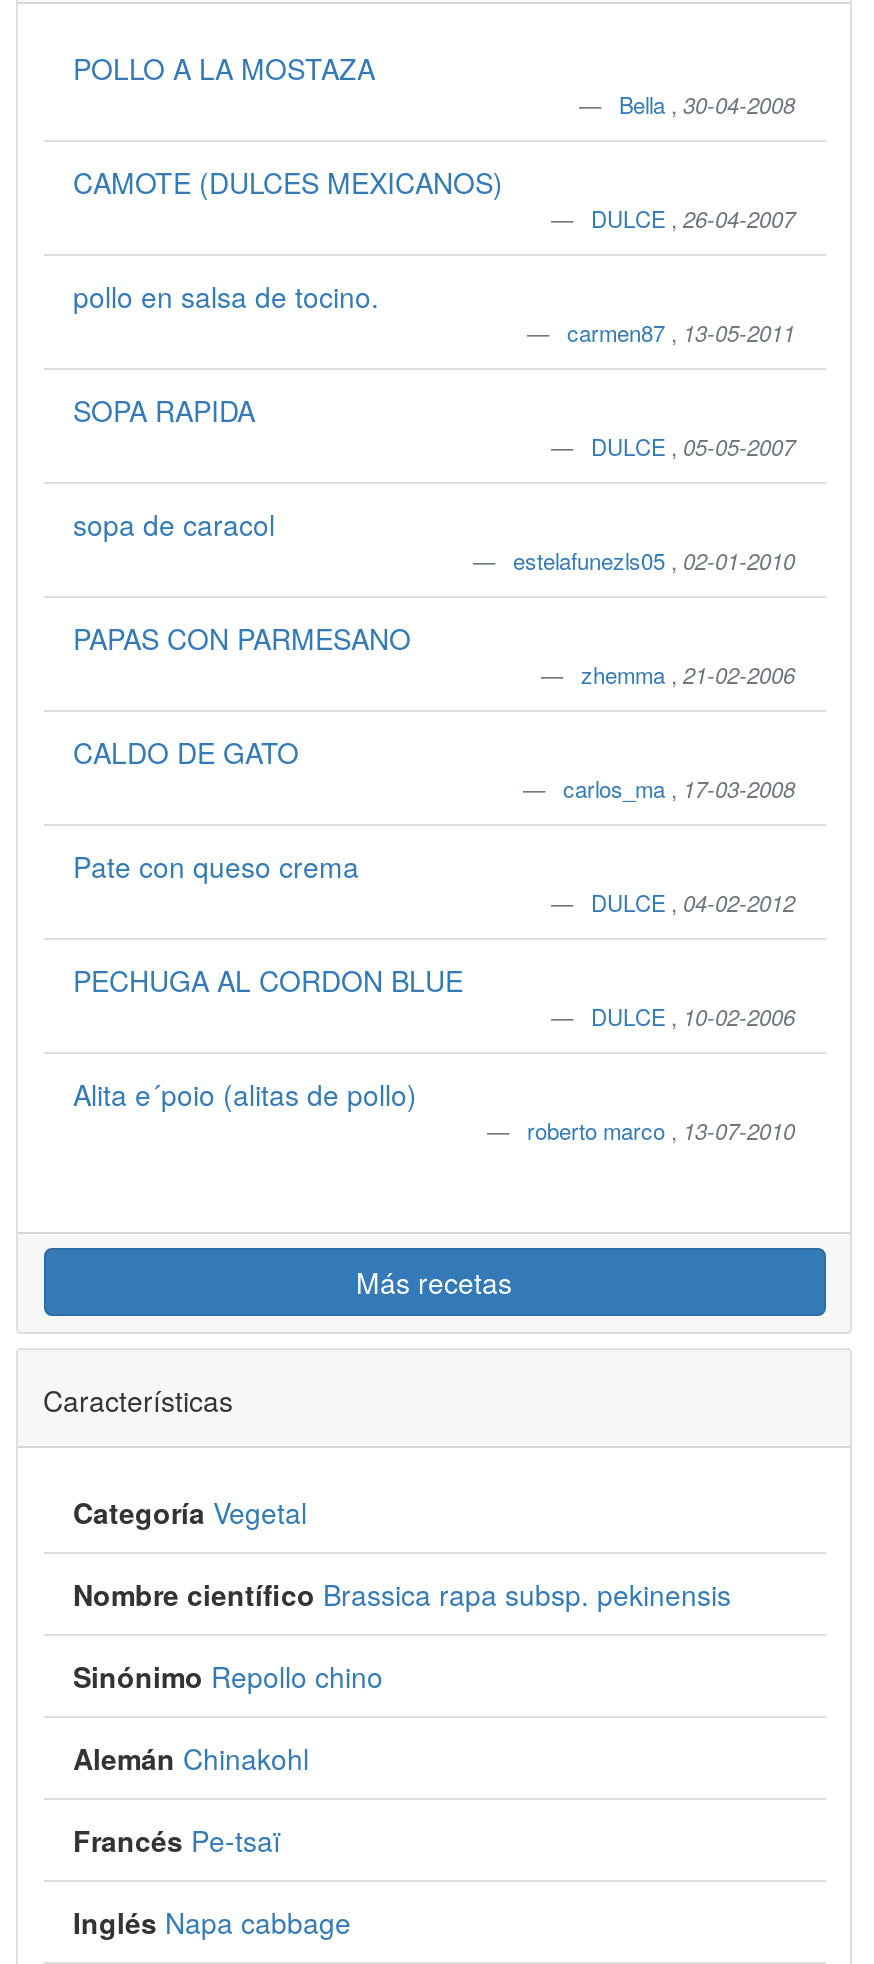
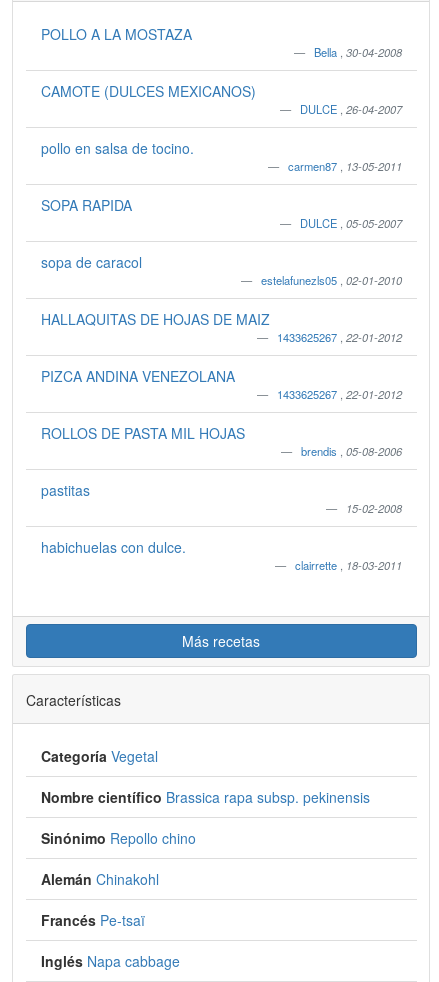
[73,618,795,690] PAPAS CON PARMESANO | zhemma, 21-02-2006 -> [40,309,401,345] HALLAQUITAS DE HOJAS DE MAIZ | 1433625267, 22-01-2012
[73,732,795,804] CALDO DE GATO | carlos_ma, 17-03-2008 -> [40,366,401,402] PIZCA ANDINA VENEZOLANA | 1433625267, 22-01-2012
[73,846,795,918] Pate con queso crema | DULCE, 04-02-2012 -> [40,423,401,459] ROLLOS DE PASTA MIL HOJAS | brendis, 05-08-2006
[73,960,795,1032] PECHUGA AL CORDON BLUE | DULCE, 10-02-2006 -> [40,480,401,516] pastitas | 15-02-2008
[73,1074,795,1146] Alita e´poio (alitas de pollo) | roberto marco, 13-07-2010 -> [40,537,401,573] habichuelas con dulce. | clairrette, 18-03-2011

